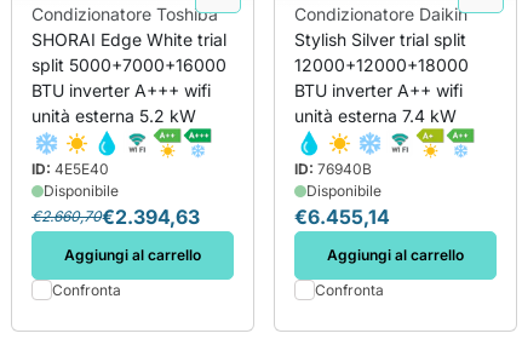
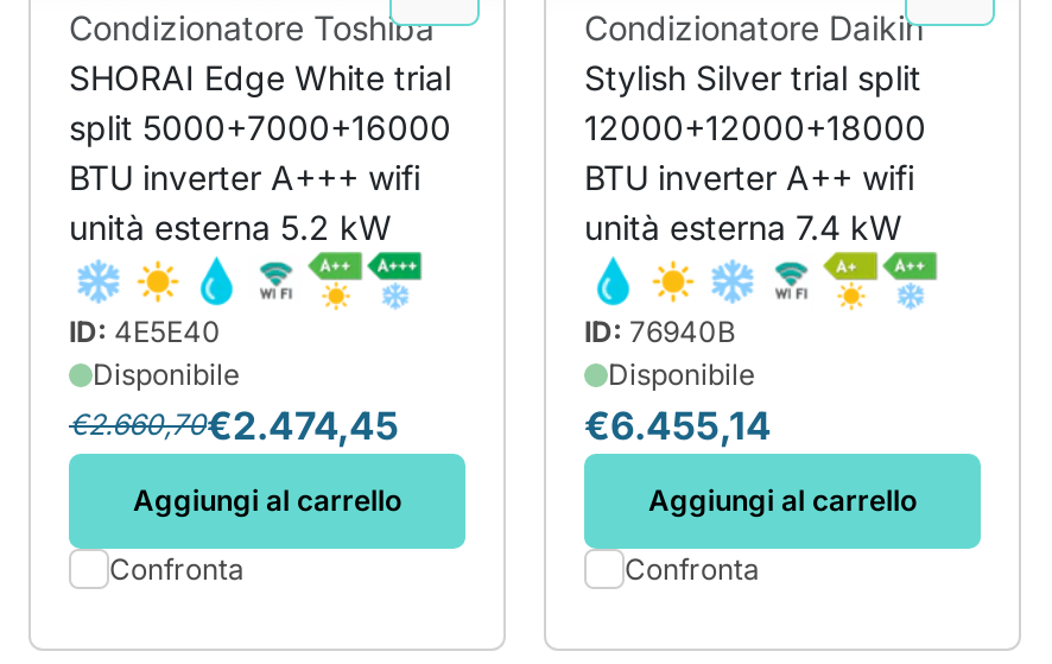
[31,205,200,229] €2.660,70€2.394,63 -> [69,401,399,449] €2.660,70€2.474,45

